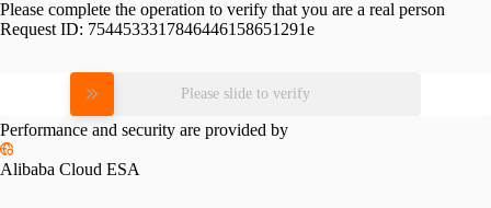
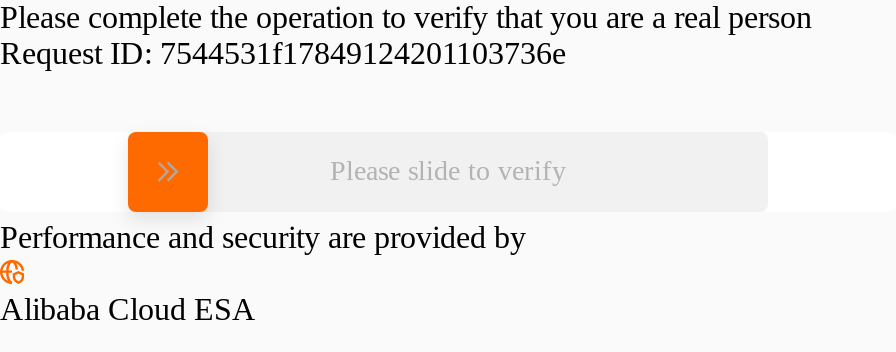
[0,20,315,38] Request ID: 7544533317846446158651291e -> [0,36,566,70] Request ID: 7544531f17849124201103736e

